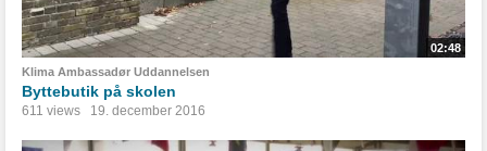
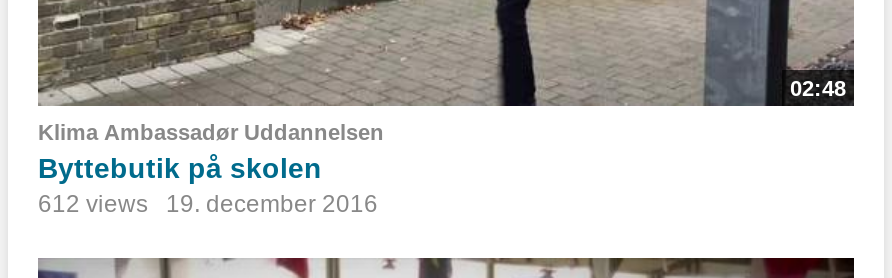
[22,103,205,118] 611 views 19. december 2016 -> [38,189,378,217] 612 views 19. december 2016

